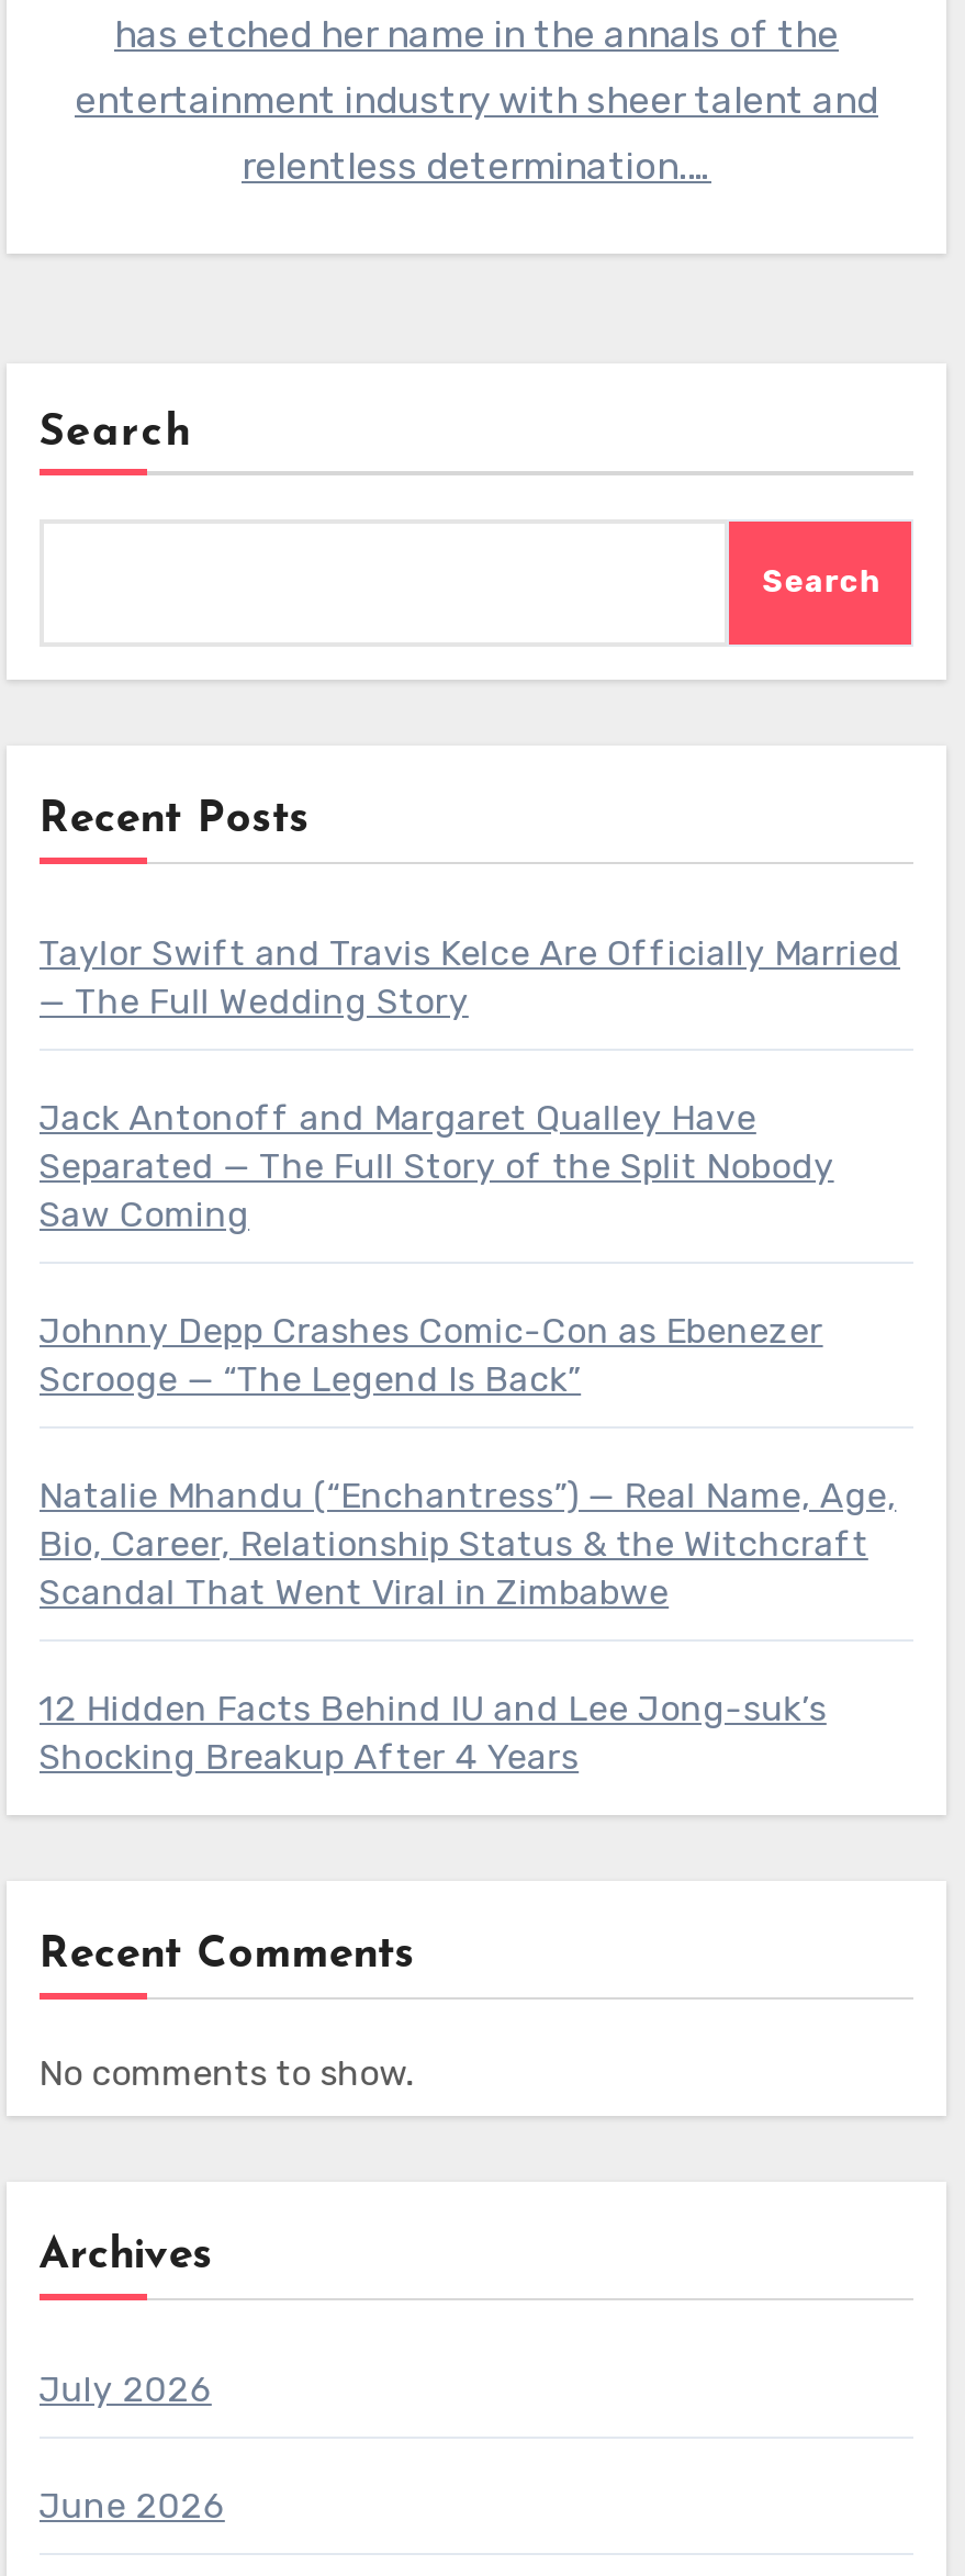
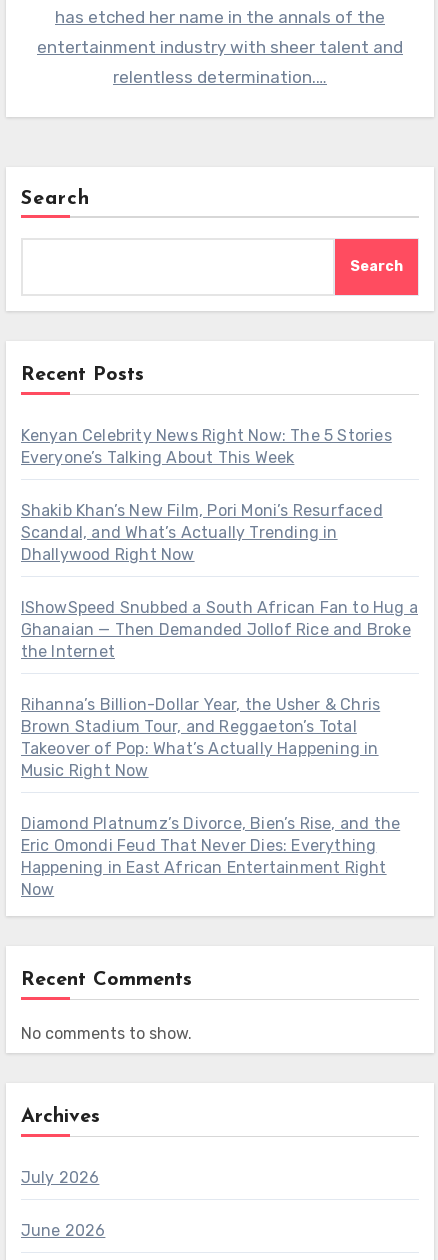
[39,932,900,1022] Taylor Swift and Travis Kelce Are Officially Married | — The Full Wedding Story -> [21,426,392,467] Kenyan Celebrity News Right Now: The 5 Stories | Everyone’s Talking About This Week
[39,1097,834,1235] Jack Antonoff and Margaret Qualley Have | Separated — The Full Story of the Split Nobody | Saw Coming -> [21,501,383,564] Shakib Khan’s New Film, Pori Moni’s Resurfaced | Scandal, and What’s Actually Trending in | Dhallywood Right Now
[39,1310,823,1400] Johnny Depp Crashes Comic-Con as Ebenezer | Scrooge — “The Legend Is Back” -> [21,598,418,661] IShowSpeed Snubbed a South African Fan to Hug a | Ghanaian — Then Demanded Jollof Rice and Broke | the Internet
[39,1474,896,1613] Natalie Mhandu (“Enchantress”) — Real Name, Age, | Bio, Career, Relationship Status & the Witchcraft | Scandal That Went Viral in Zimbabwe -> [21,695,380,780] Rihanna’s Billion-Dollar Year, the Usher & Chris | Brown Stadium Tour, and Reggaeton’s Total | Takeover of Pop: What’s Actually Happening in | Music Right Now
[39,1687,826,1777] 12 Hidden Facts Behind IU and Lee Jong-suk’s | Shocking Breakup After 4 Years -> [21,814,400,899] Diamond Platnumz’s Divorce, Bien’s Rise, and the | Eric Omondi Feud That Never Dies: Everything | Happening in East African Entertainment Right | Now

